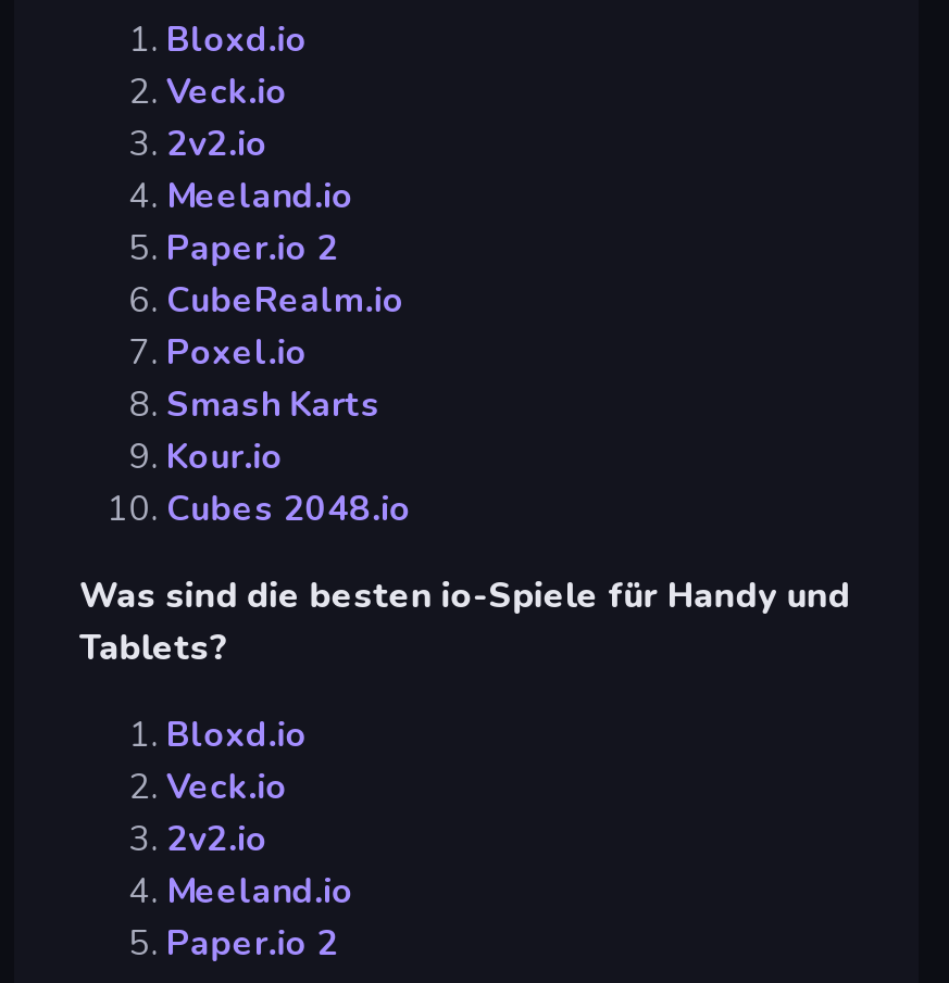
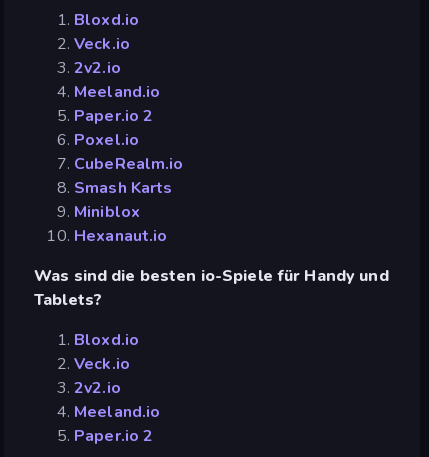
moved [166,277,405,325] -> [74,153,184,175]: CubeRealm.io
moved [166,329,308,377] -> [74,129,139,151]: Poxel.io
[166,433,411,533] Kour.io | Cubes 2048.io -> [74,201,167,247] Miniblox | Hexanaut.io

